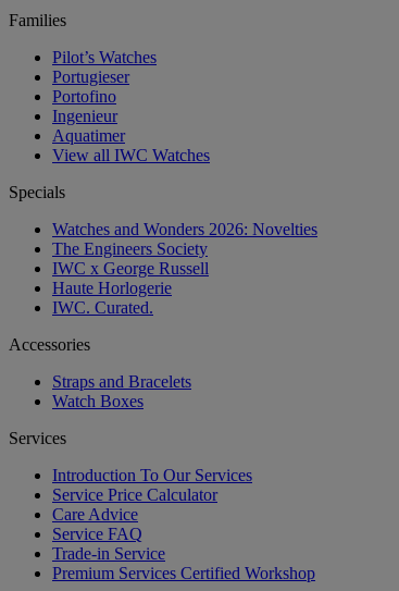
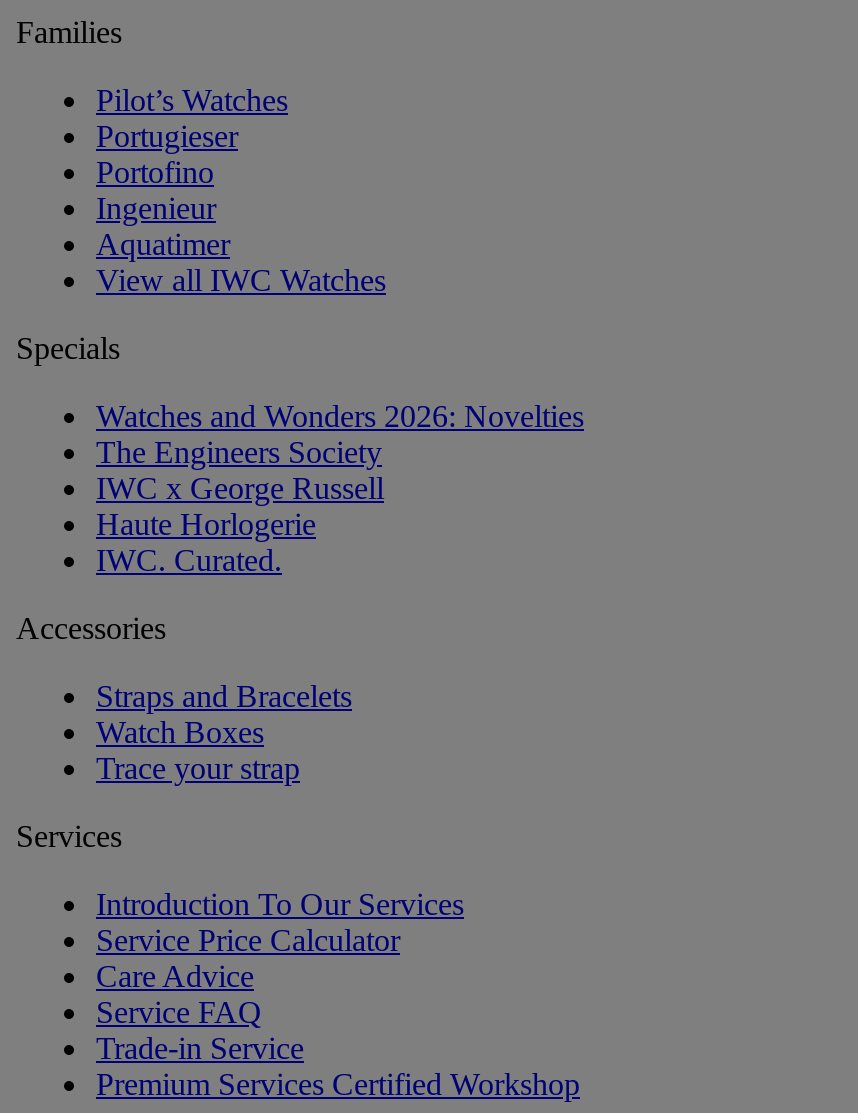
none -> [96,750,300,784] Trace your strap

